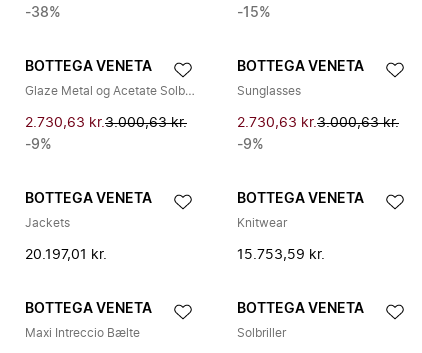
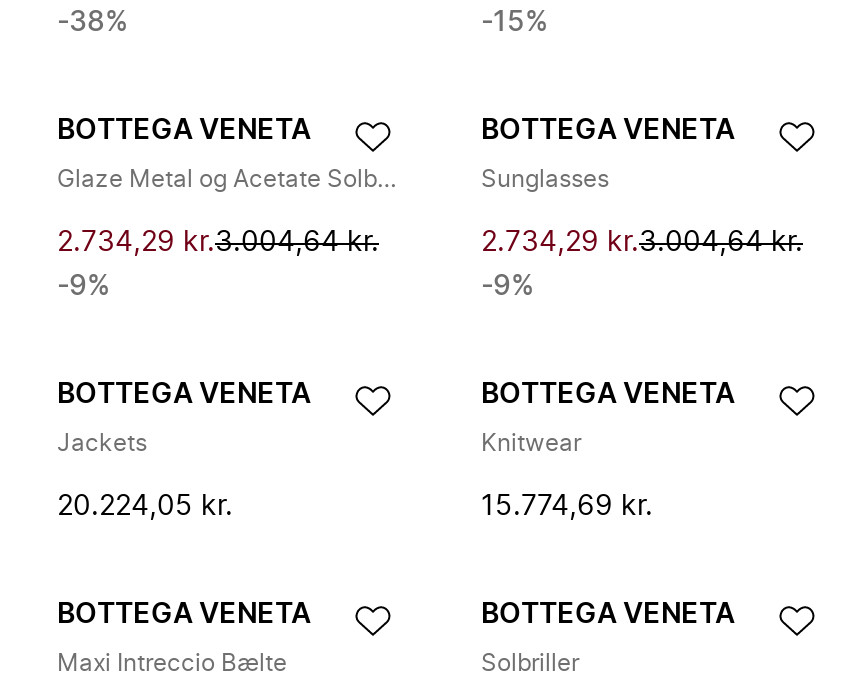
[25,116,187,130] 2.730,63 kr.3.000,63 kr. -> [57,229,379,257] 2.734,29 kr.3.004,64 kr.
[237,116,399,130] 2.730,63 kr.3.000,63 kr. -> [481,229,803,257] 2.734,29 kr.3.004,64 kr.
[25,248,107,262] 20.197,01 kr. -> [57,493,233,521] 20.224,05 kr.
[237,248,325,262] 15.753,59 kr. -> [481,493,653,521] 15.774,69 kr.

